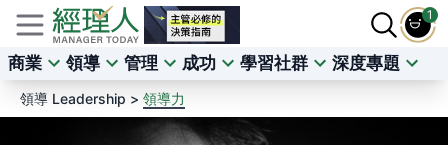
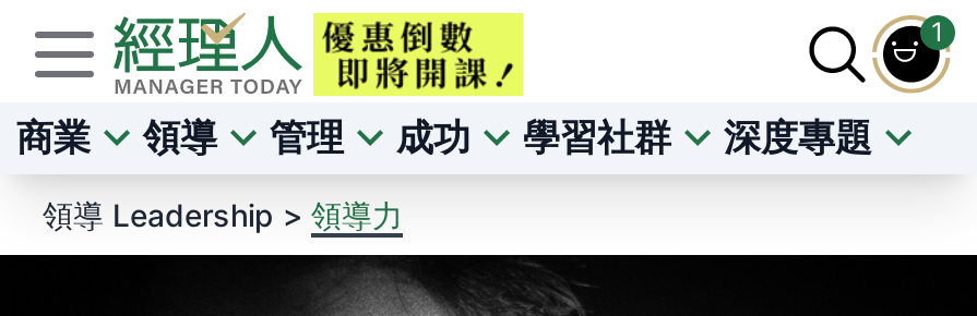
[143,5,241,45] [image] -> [311,11,525,98] [image]

